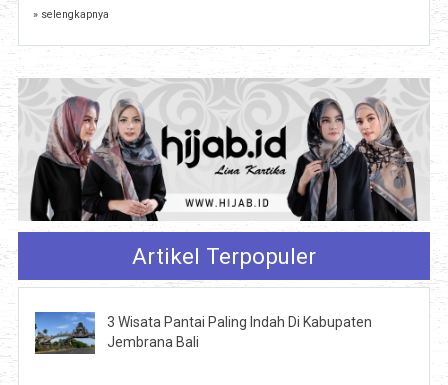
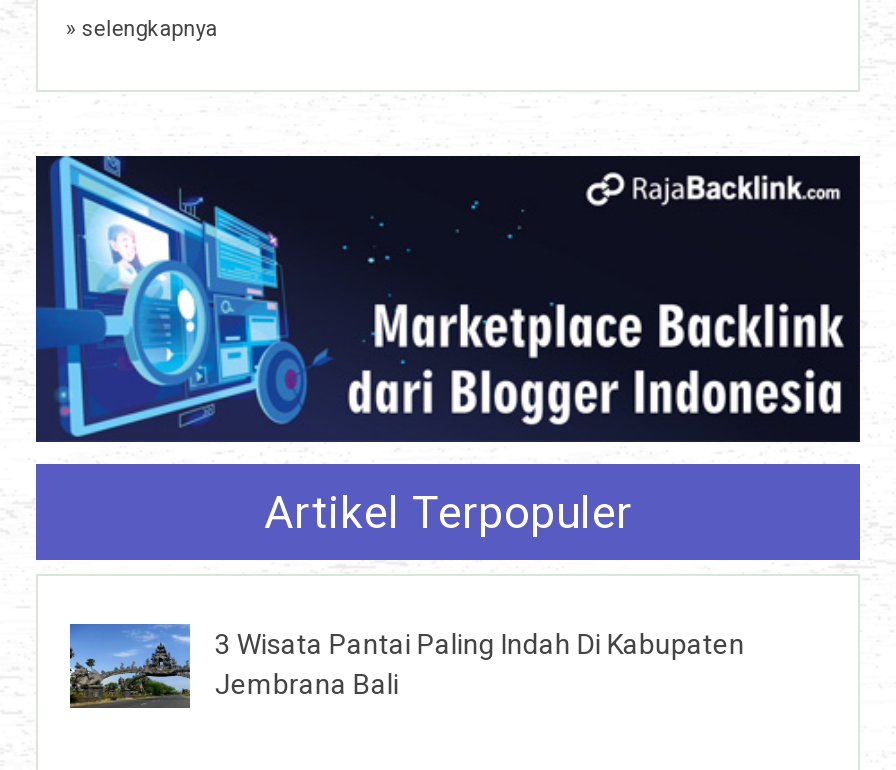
[18,78,430,221] [image] -> [34,154,862,444] [image]

